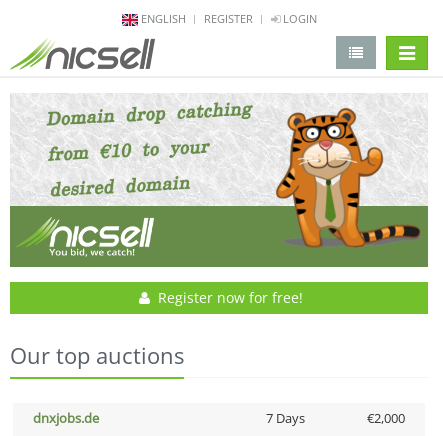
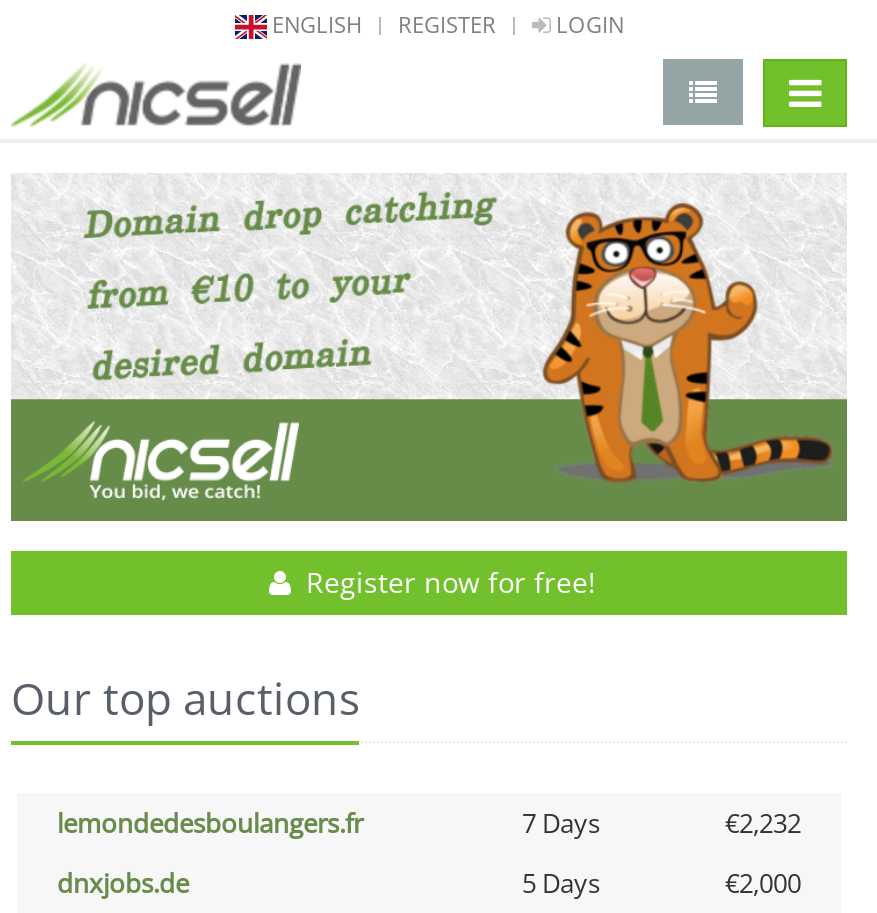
none -> [57,805,801,841] lemondedesboulangers.fr | 7 Days | €2,232
[265,409,304,427] 7 Days -> [522,865,600,901] 5 Days

